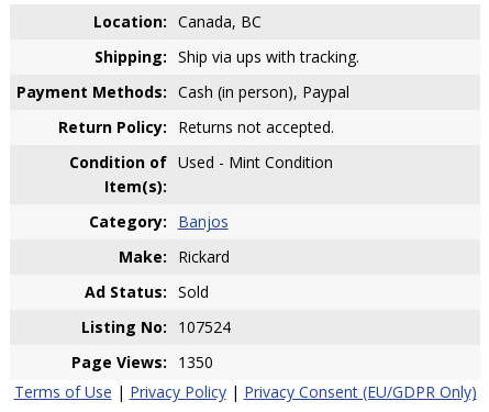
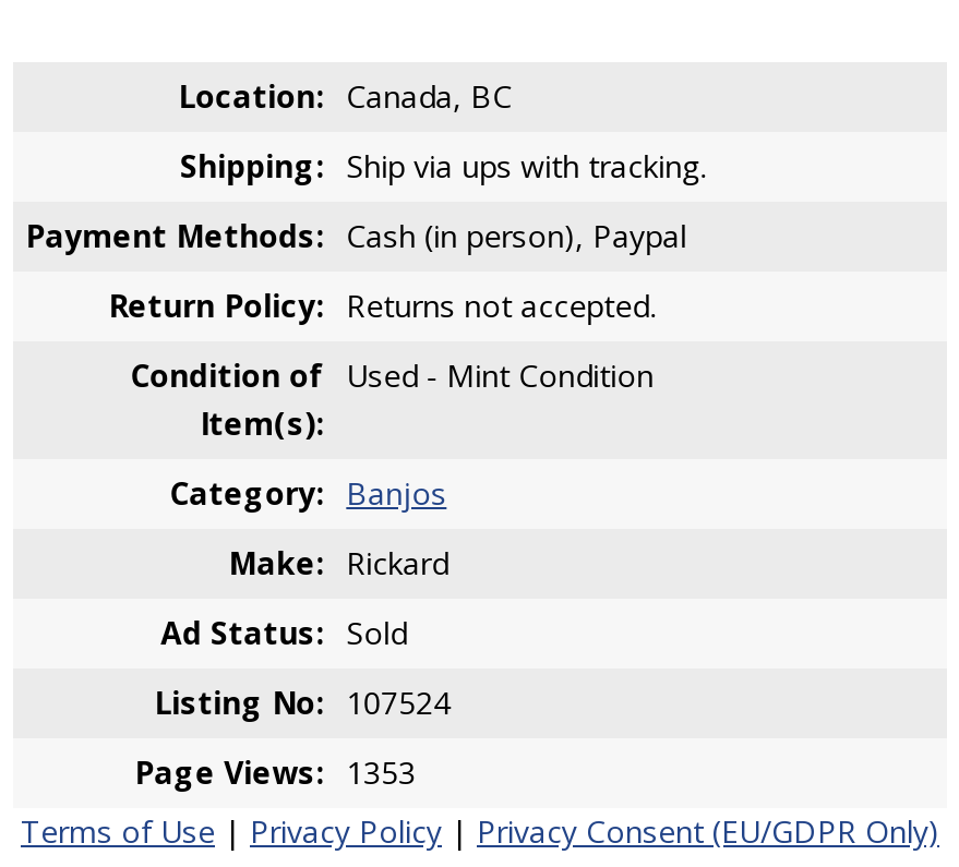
[71,351,213,372] Page Views: 1350 -> [135,751,416,792] Page Views: 1353

